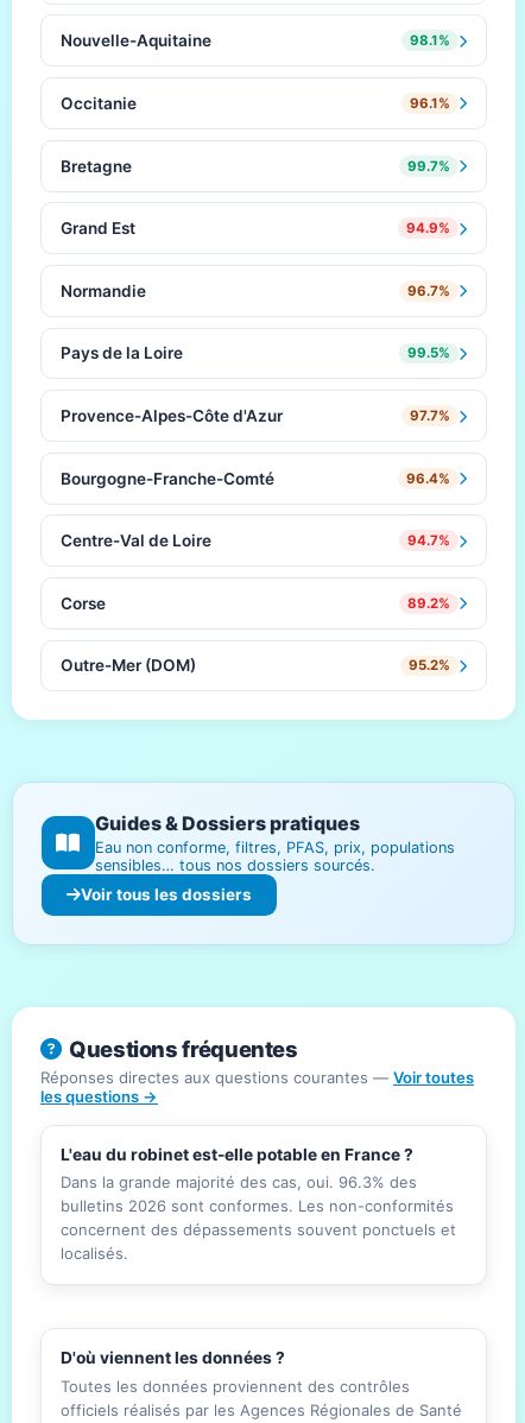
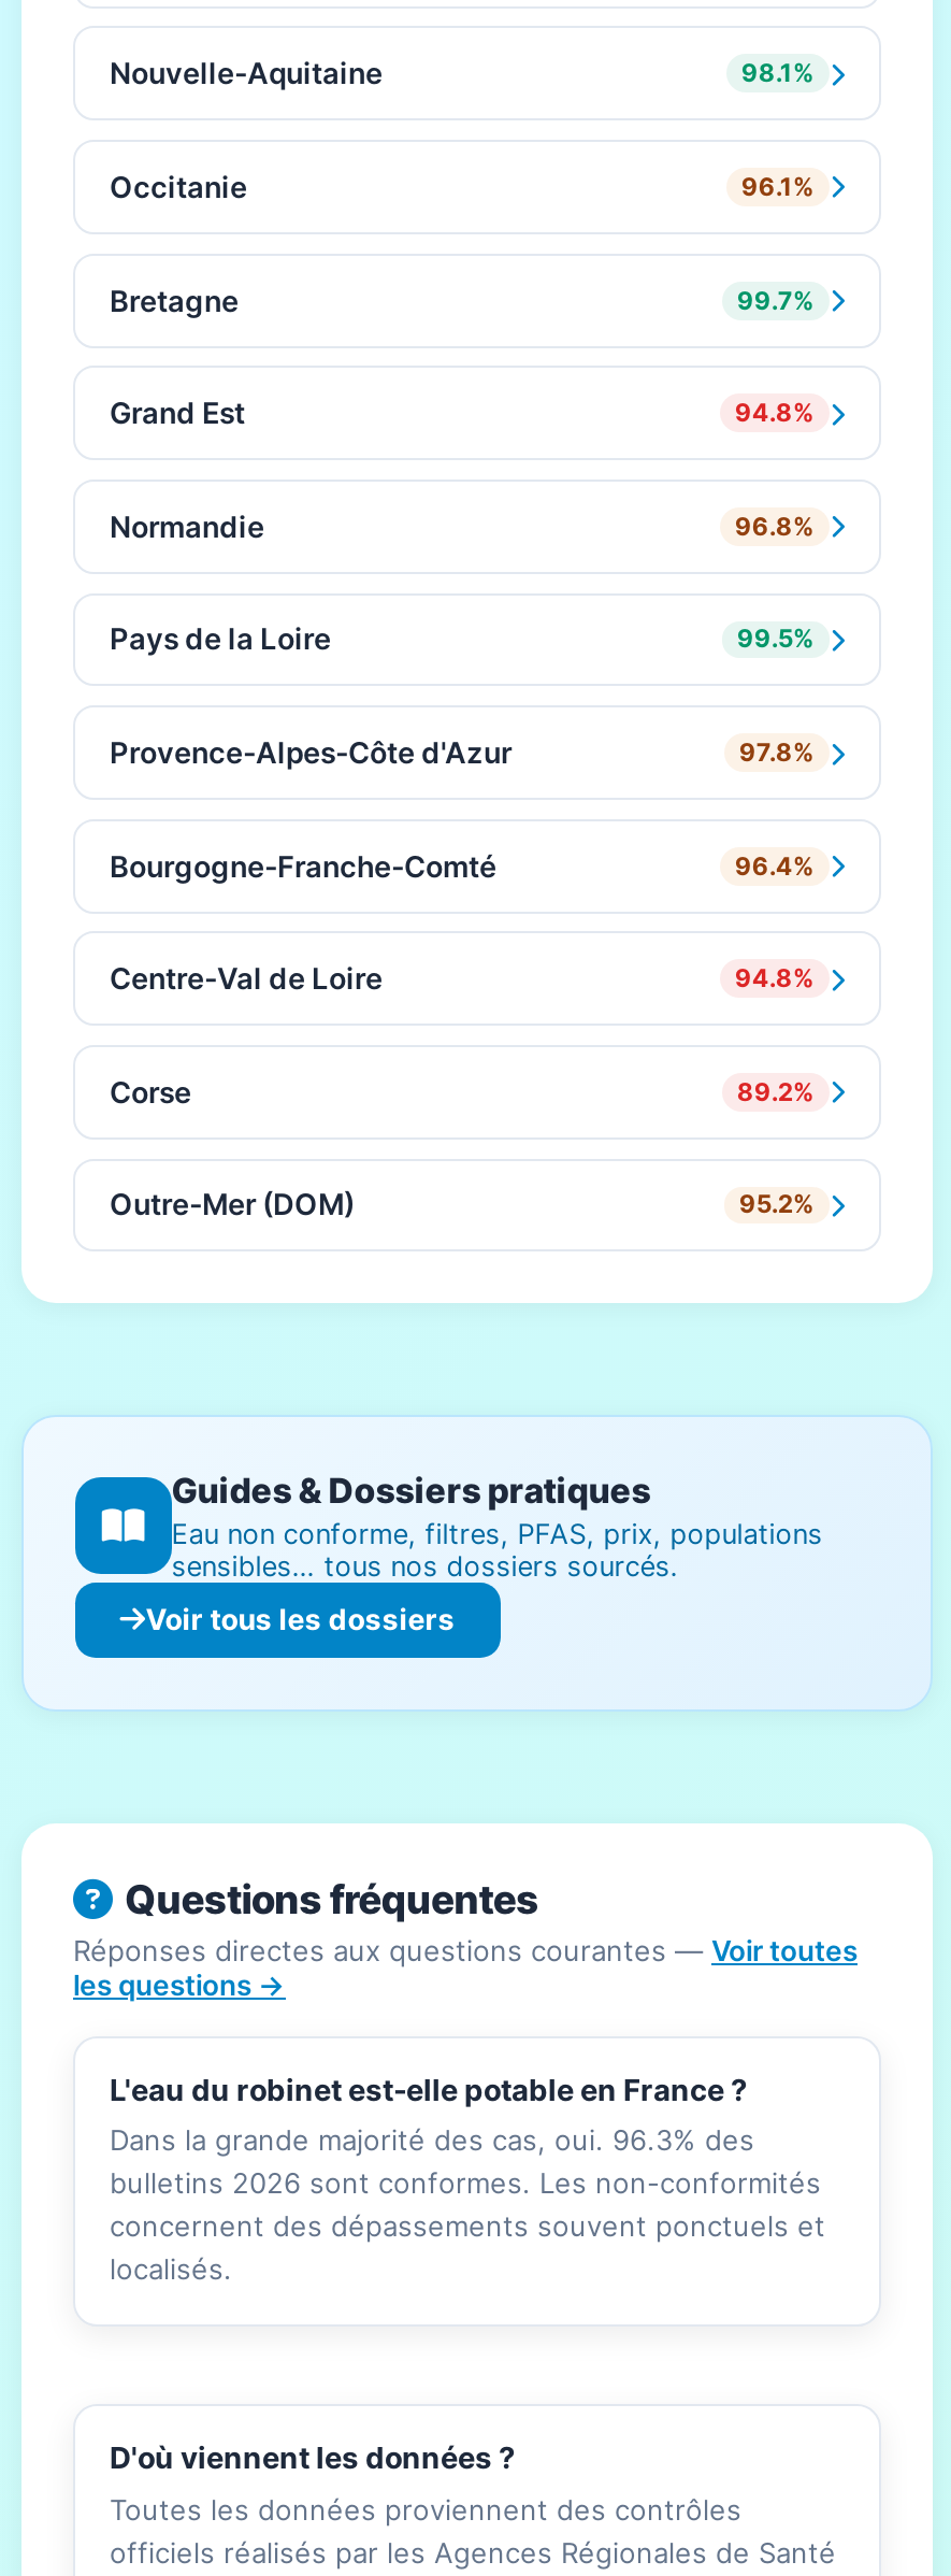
[406,220,450,237] 94.9% -> [735,398,814,428] 94.8%
[407,282,450,299] 96.7% -> [735,511,814,541] 96.8%
[410,407,450,424] 97.7% -> [739,738,814,768] 97.8%
[407,532,450,549] 94.7% -> [735,964,814,994] 94.8%

